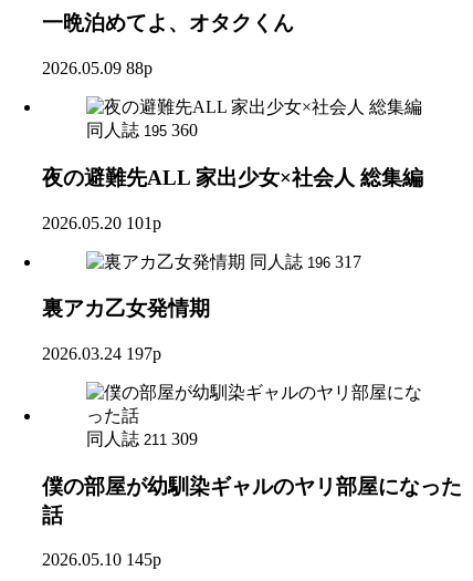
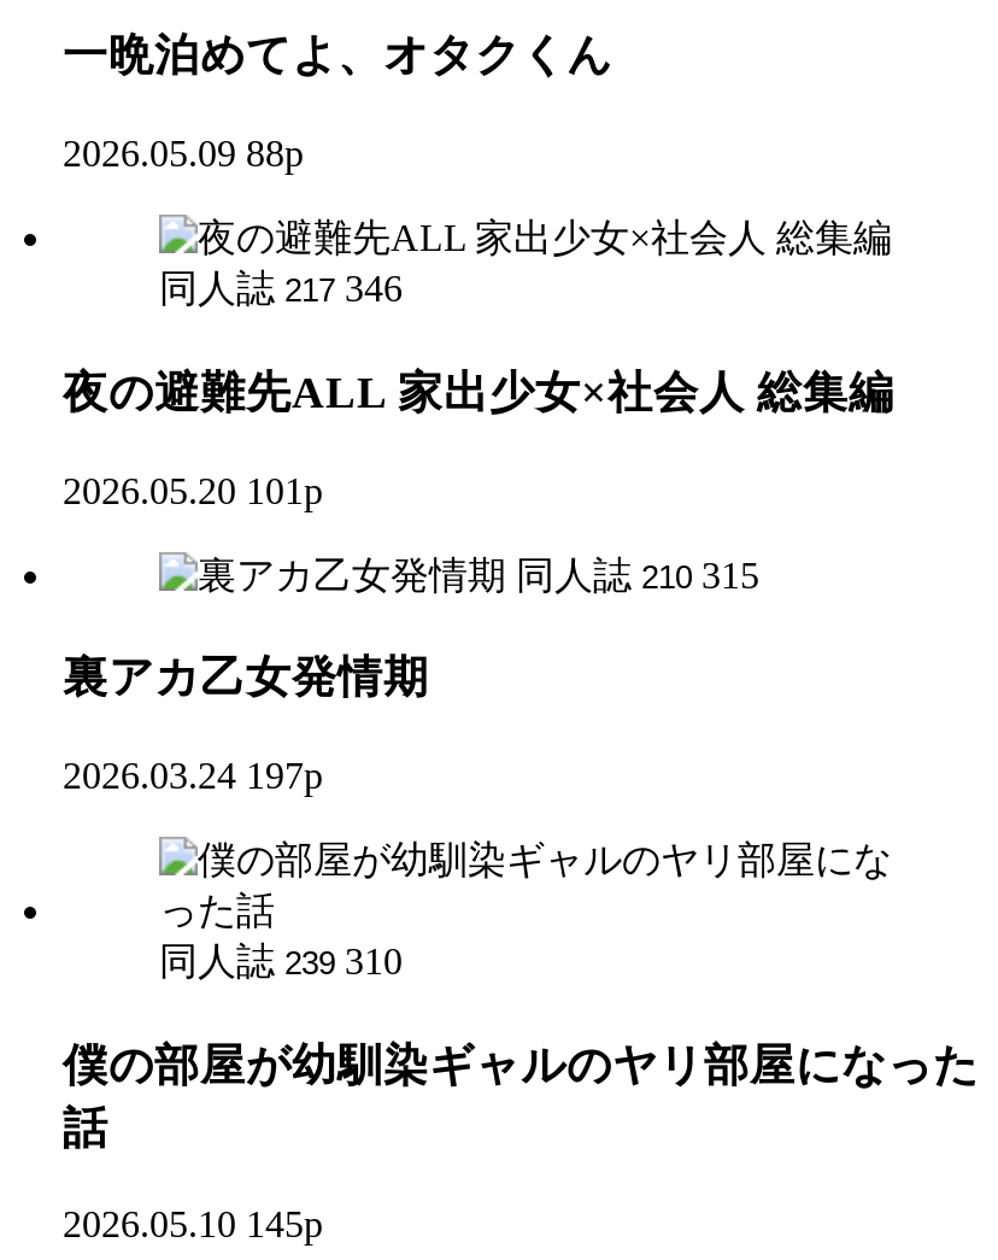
[86,121,198,140] 同人誌 195 360 -> [159,268,403,309] 同人誌 217 346
[250,252,361,271] 同人誌 196 317 -> [516,553,759,594] 同人誌 210 315
[86,429,198,448] 同人誌 211 309 -> [159,940,403,981] 同人誌 239 310

